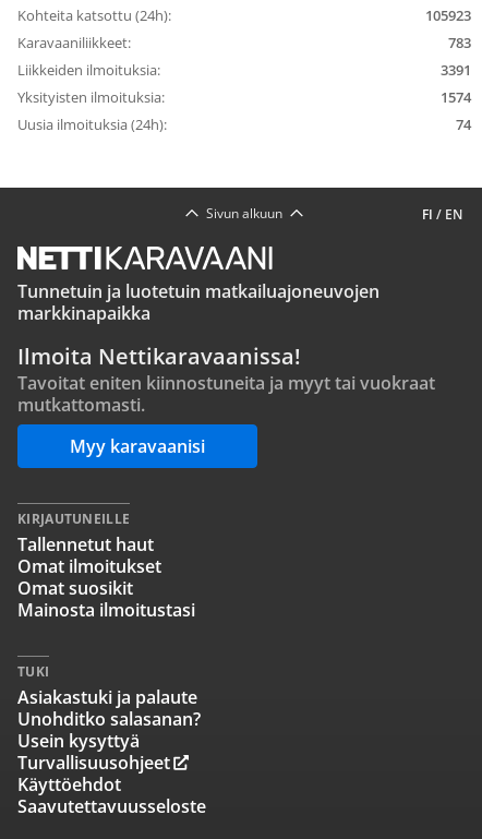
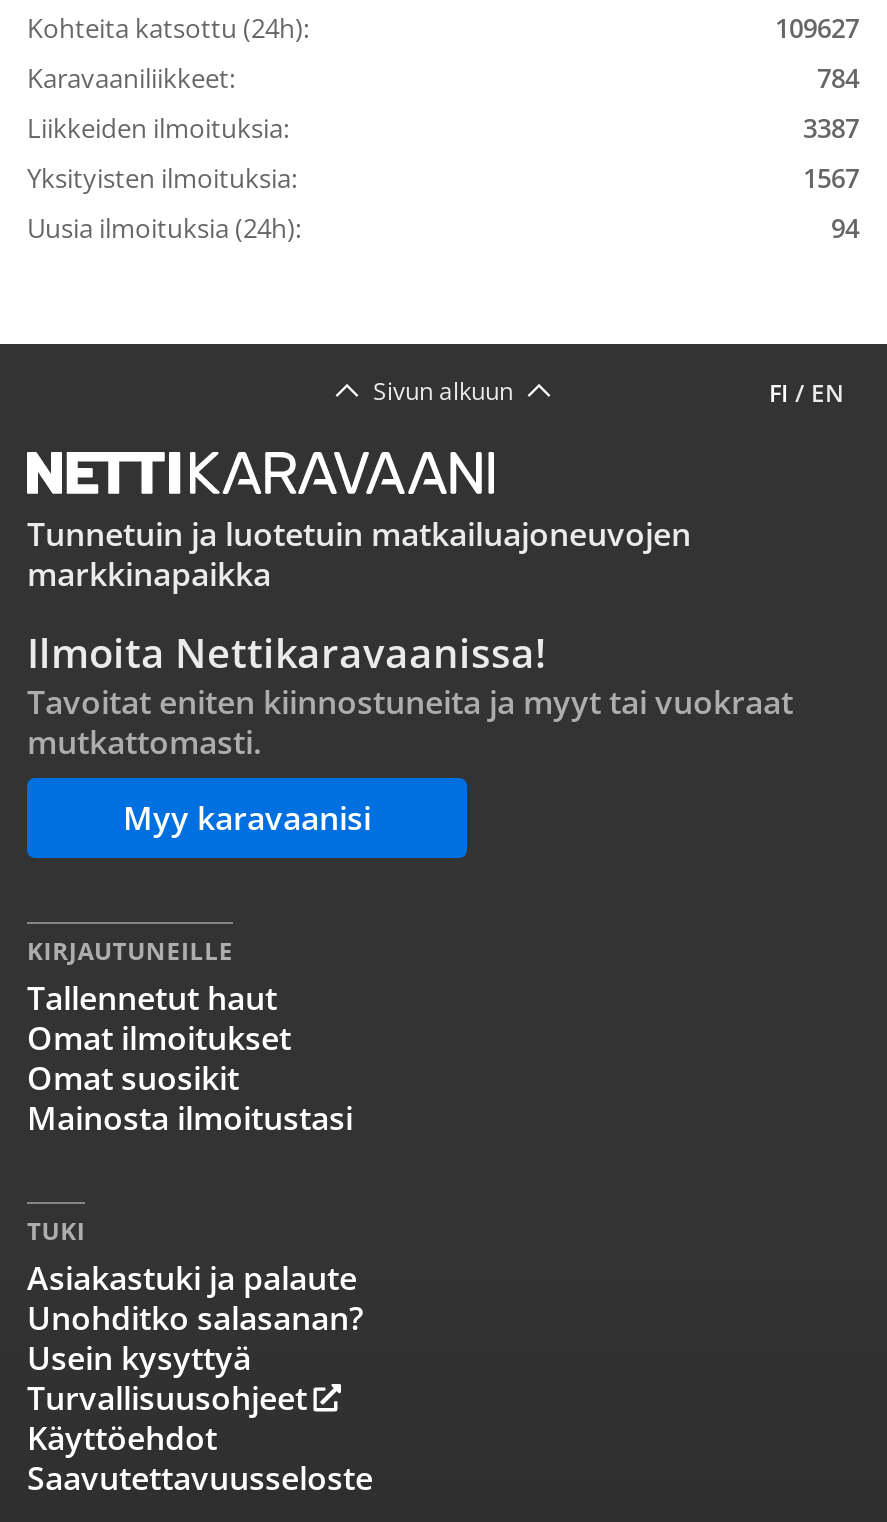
[425,6,471,25] 105923 -> [775,11,859,47] 109627
[448,33,471,53] 783 -> [817,61,859,97] 784
[441,60,471,80] 3391 -> [803,111,859,147] 3387
[441,88,471,107] 1574 -> [803,161,859,197] 1567
[456,115,471,135] 74 -> [831,211,859,247] 94

